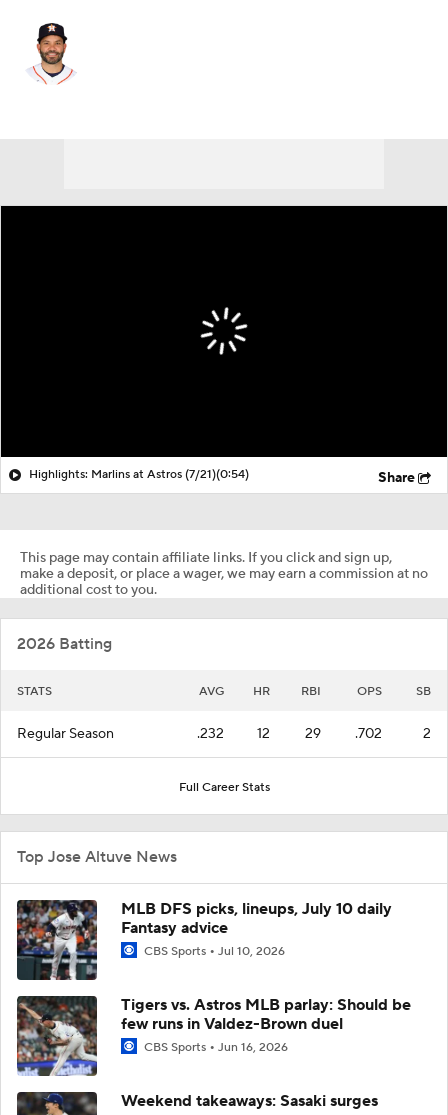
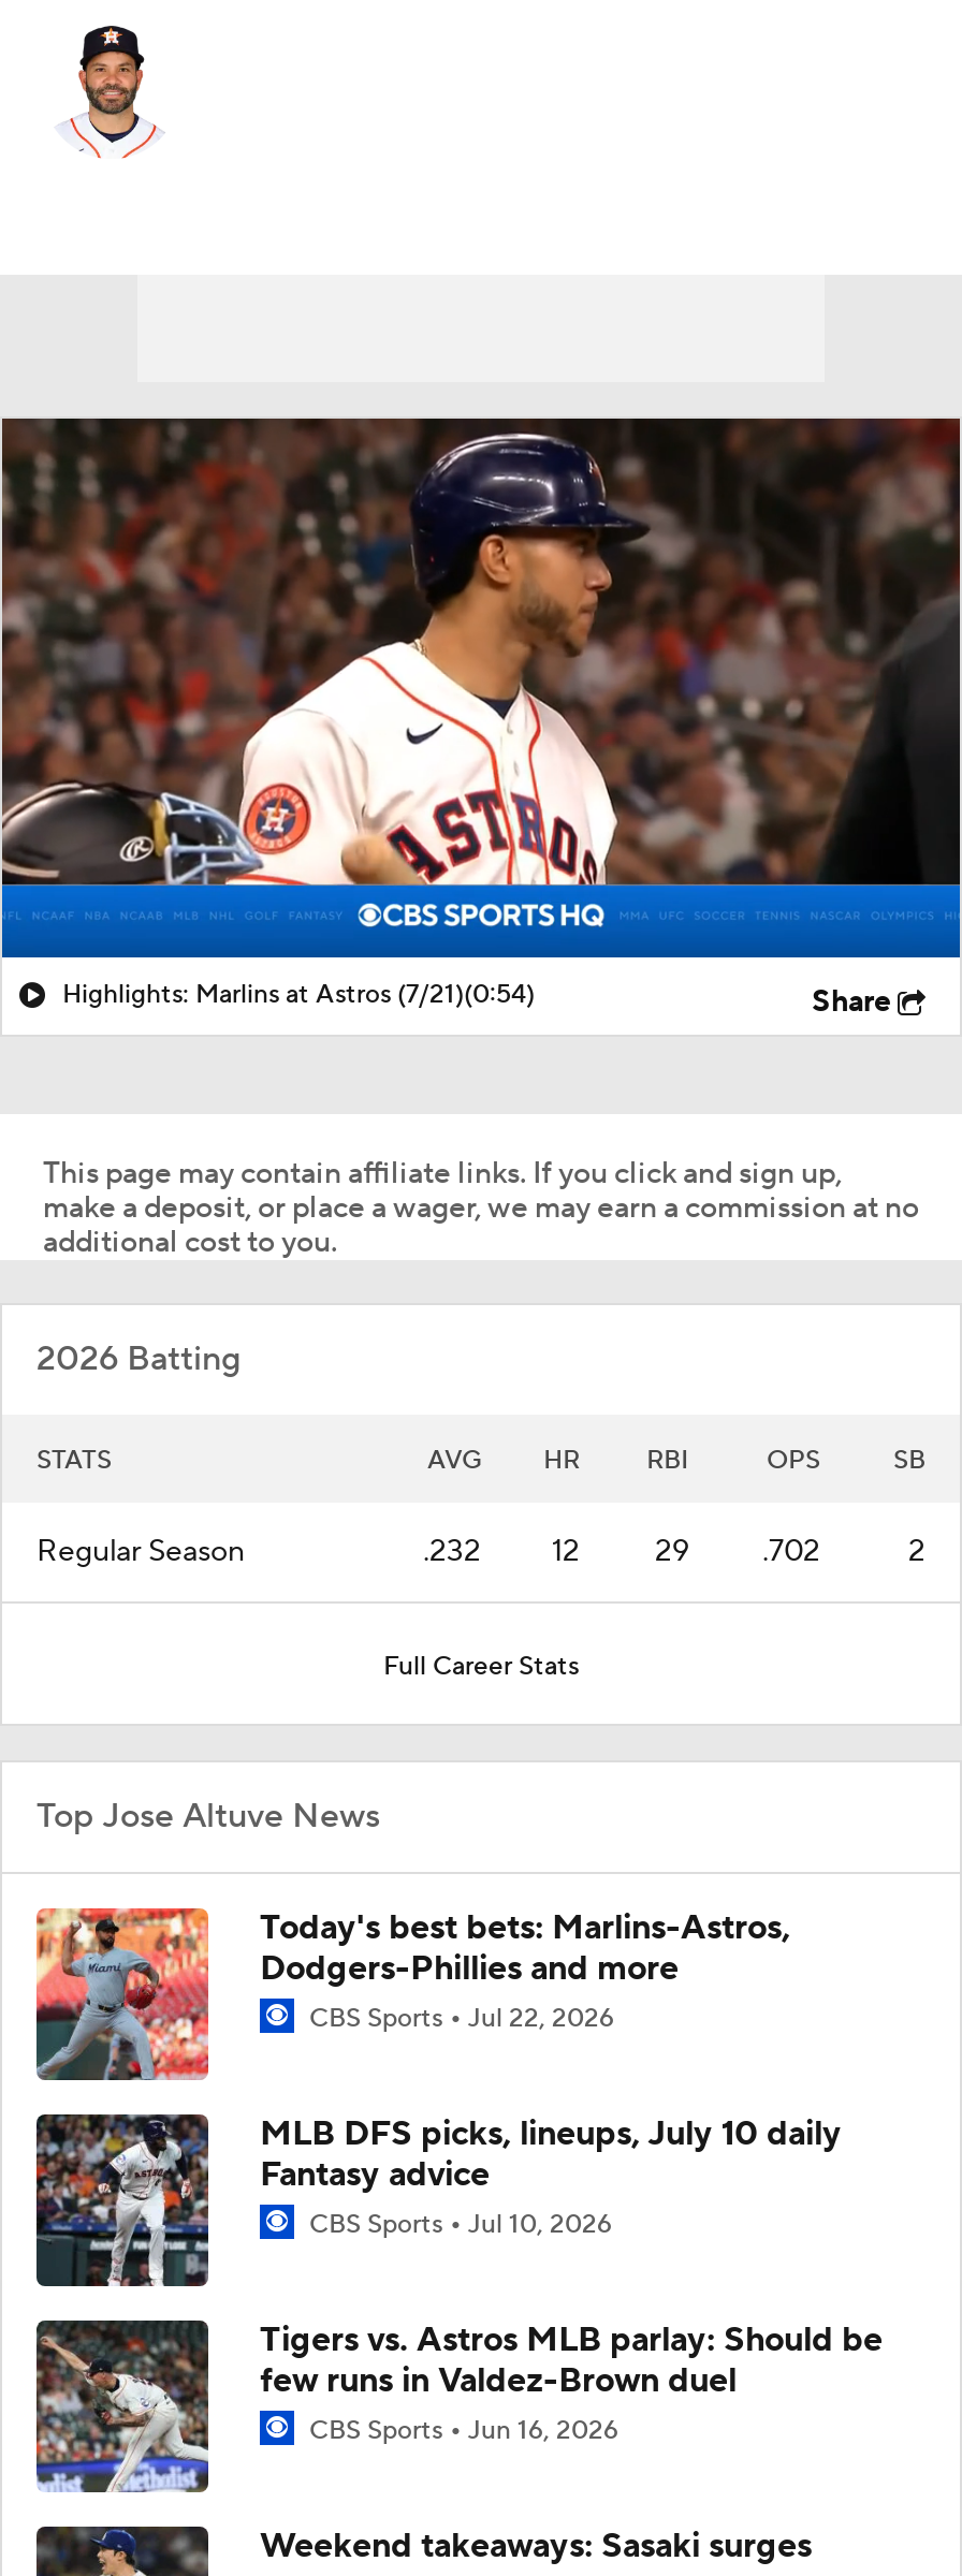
none -> [6,416,956,960] [image]
none -> [34,1906,790,2082] [image] | Today's best bets: Marlins-Astros, | Dodgers-Phillies and more | CBS Sports Jul 22, 2026

